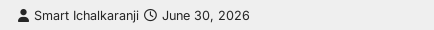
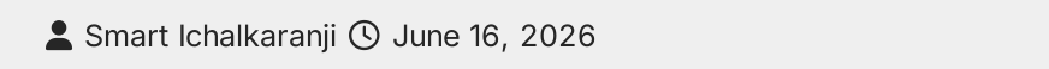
[34,8,250,23] Smart Ichalkaranji June 30, 2026 -> [84,19,597,54] Smart Ichalkaranji June 16, 2026

